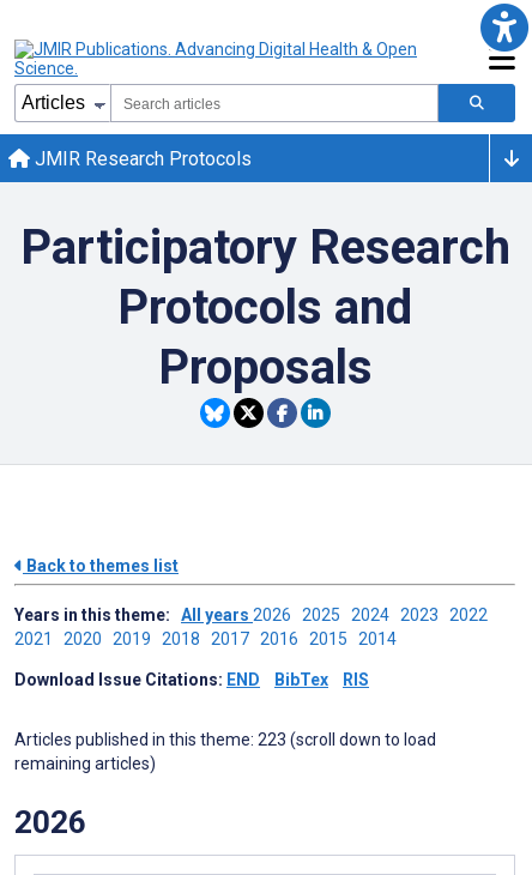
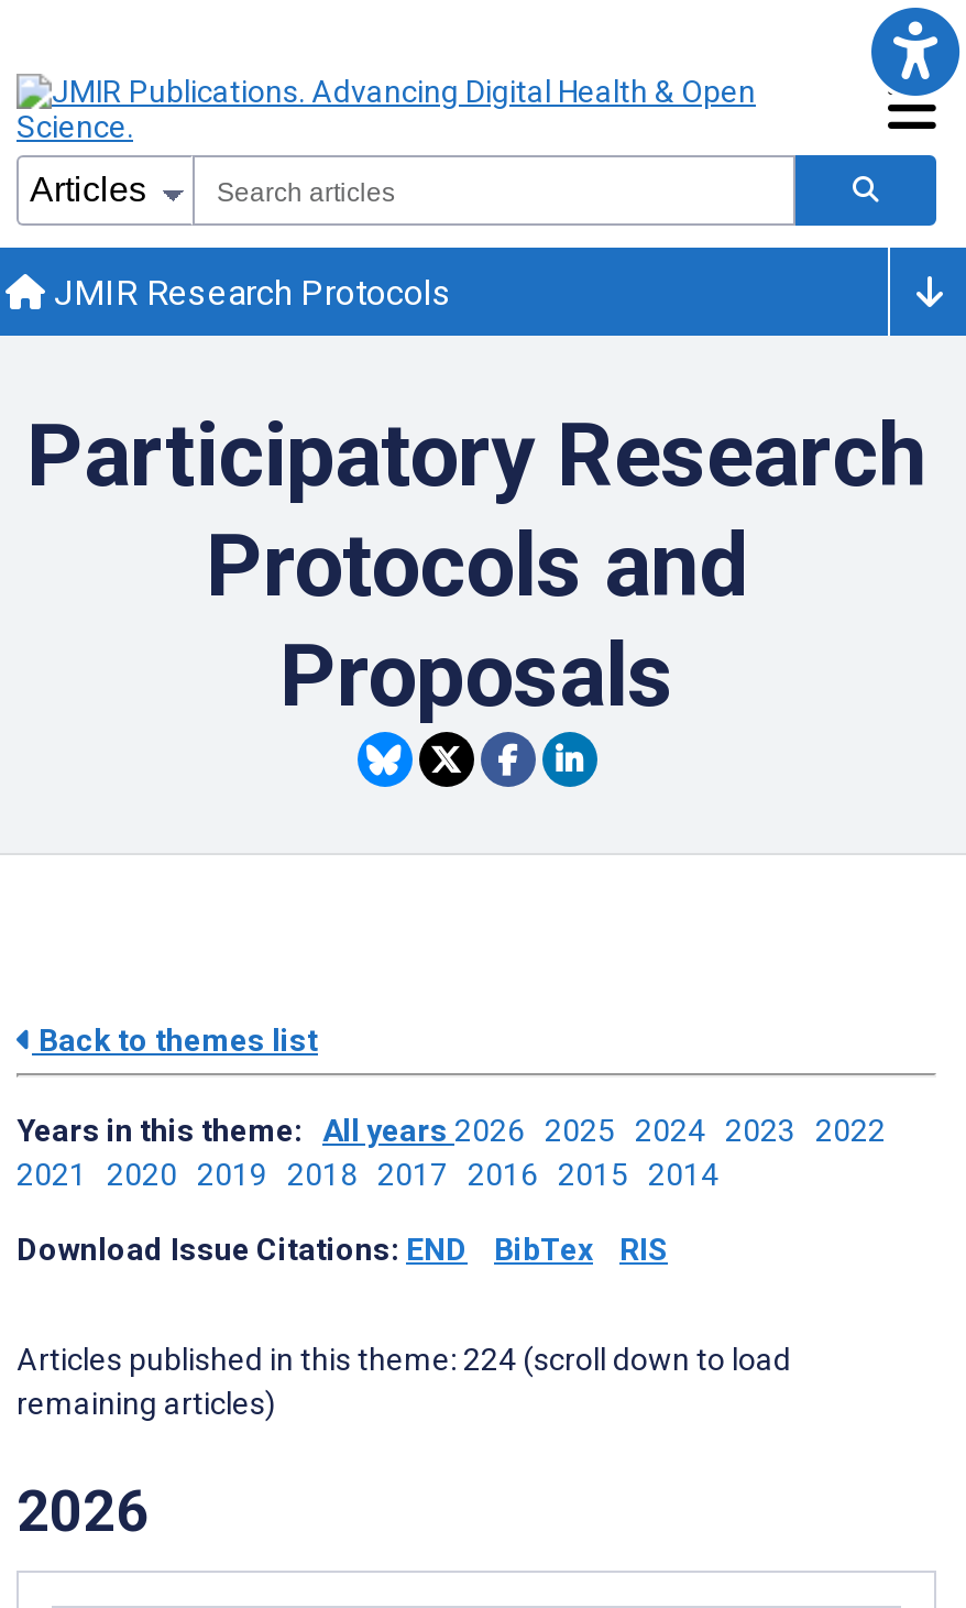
[14,730,436,749] Articles published in this theme: 223 (scroll down to load -> [17,1342,791,1377] Articles published in this theme: 224 (scroll down to load

